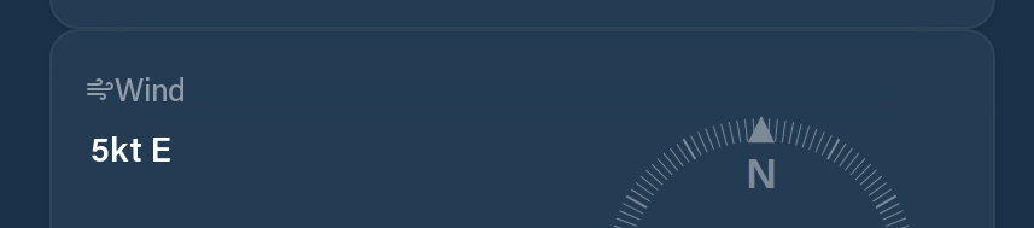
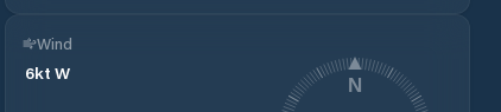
[90,125,170,171] 5kt E -> [25,61,70,84] 6kt W

